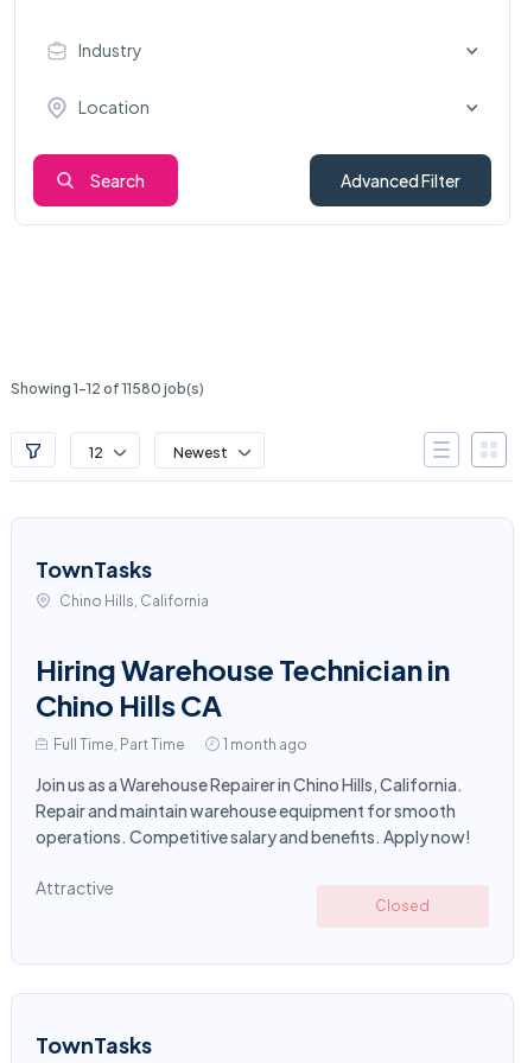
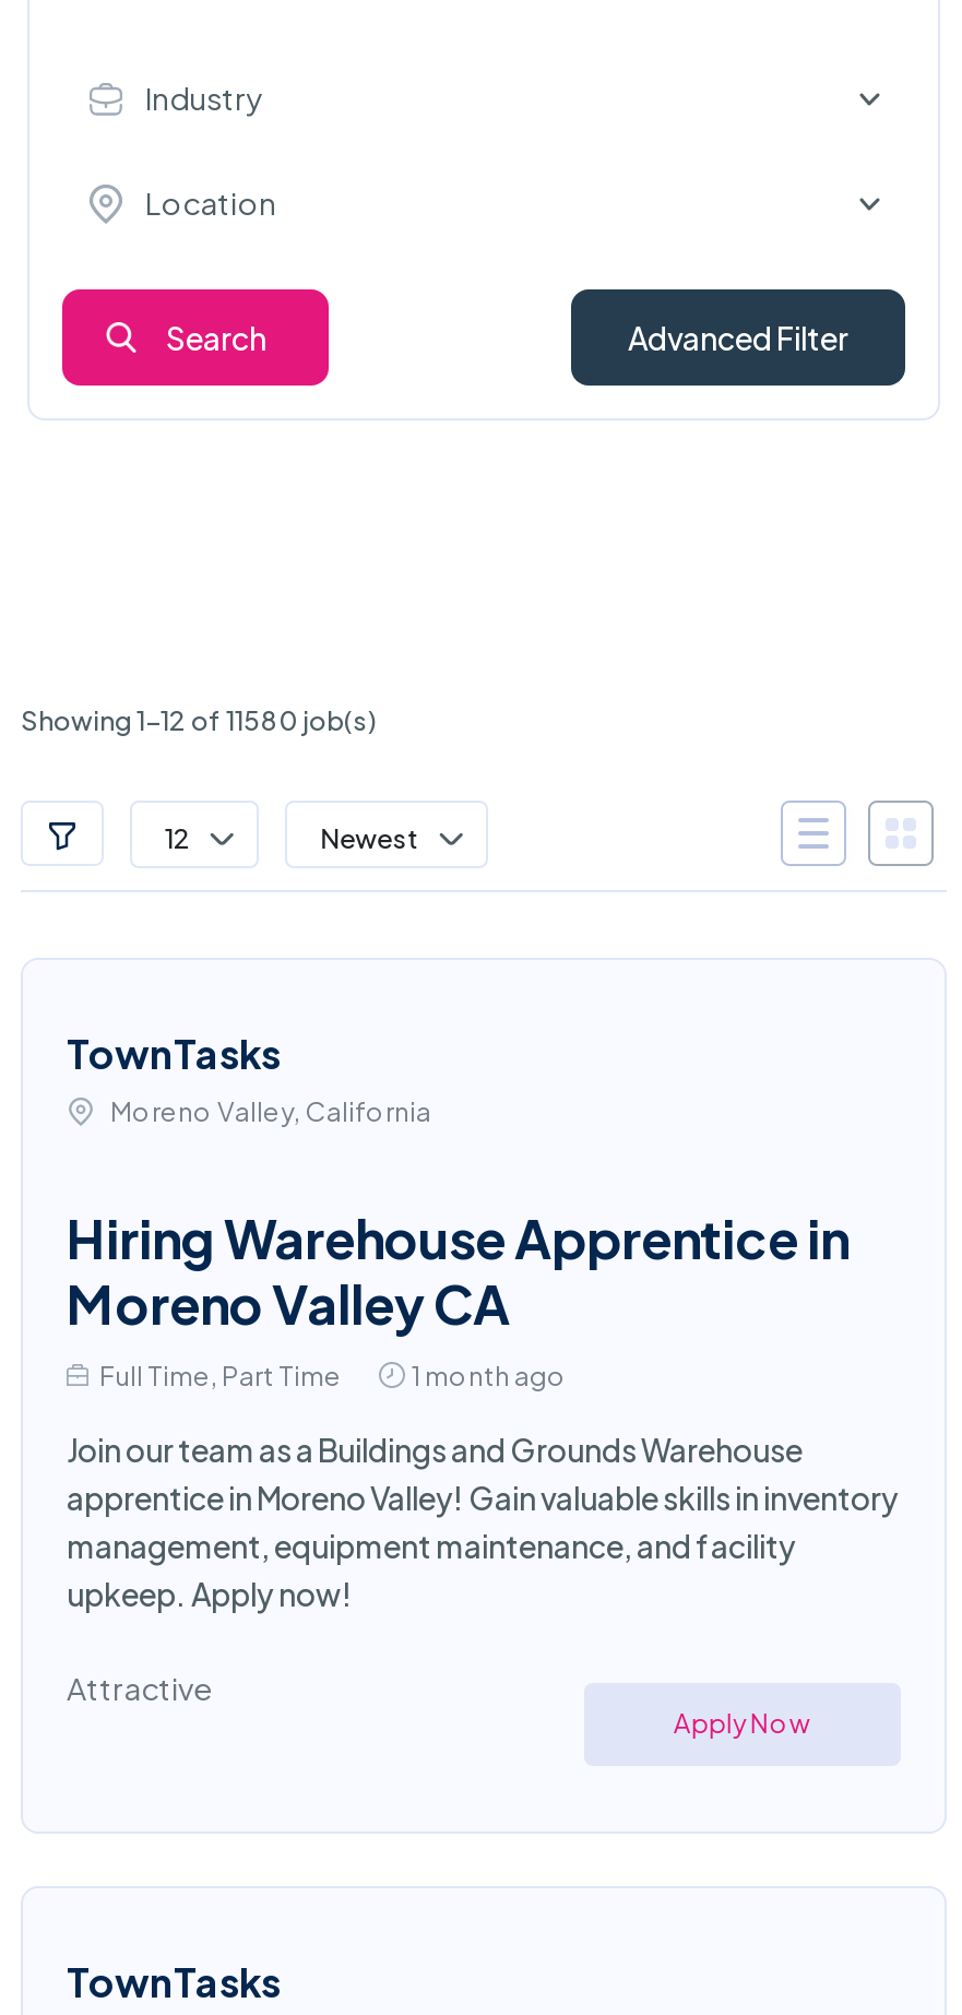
[59,592,209,610] Chino Hills, California -> [110,1095,431,1128] Moreno Valley, California
[36,651,450,687] Hiring Warehouse Technician in -> [67,1205,848,1270] Hiring Warehouse Apprentice in
[36,687,222,723] Chino Hills CA -> [67,1270,510,1336] Moreno Valley CA
[36,774,471,847] Join us as a Warehouse Repairer in Chino Hills, California. | Repair and maintain warehouse equipment for smooth | operations. Competitive salary and benefits. Apply now! -> [67,1430,899,1613] Join our team as a Buildings and Grounds Warehouse | apprentice in Moreno Valley! Gain valuable skills in inventory | management, equipment maintenance, and facility | upkeep. Apply now!
[375,897,430,915] Closed -> [674,1707,811,1740] Apply Now

